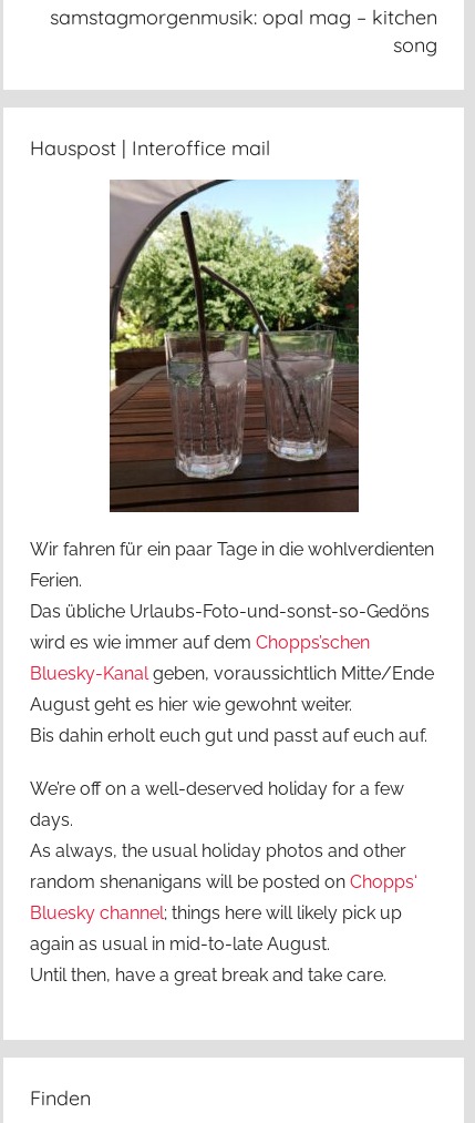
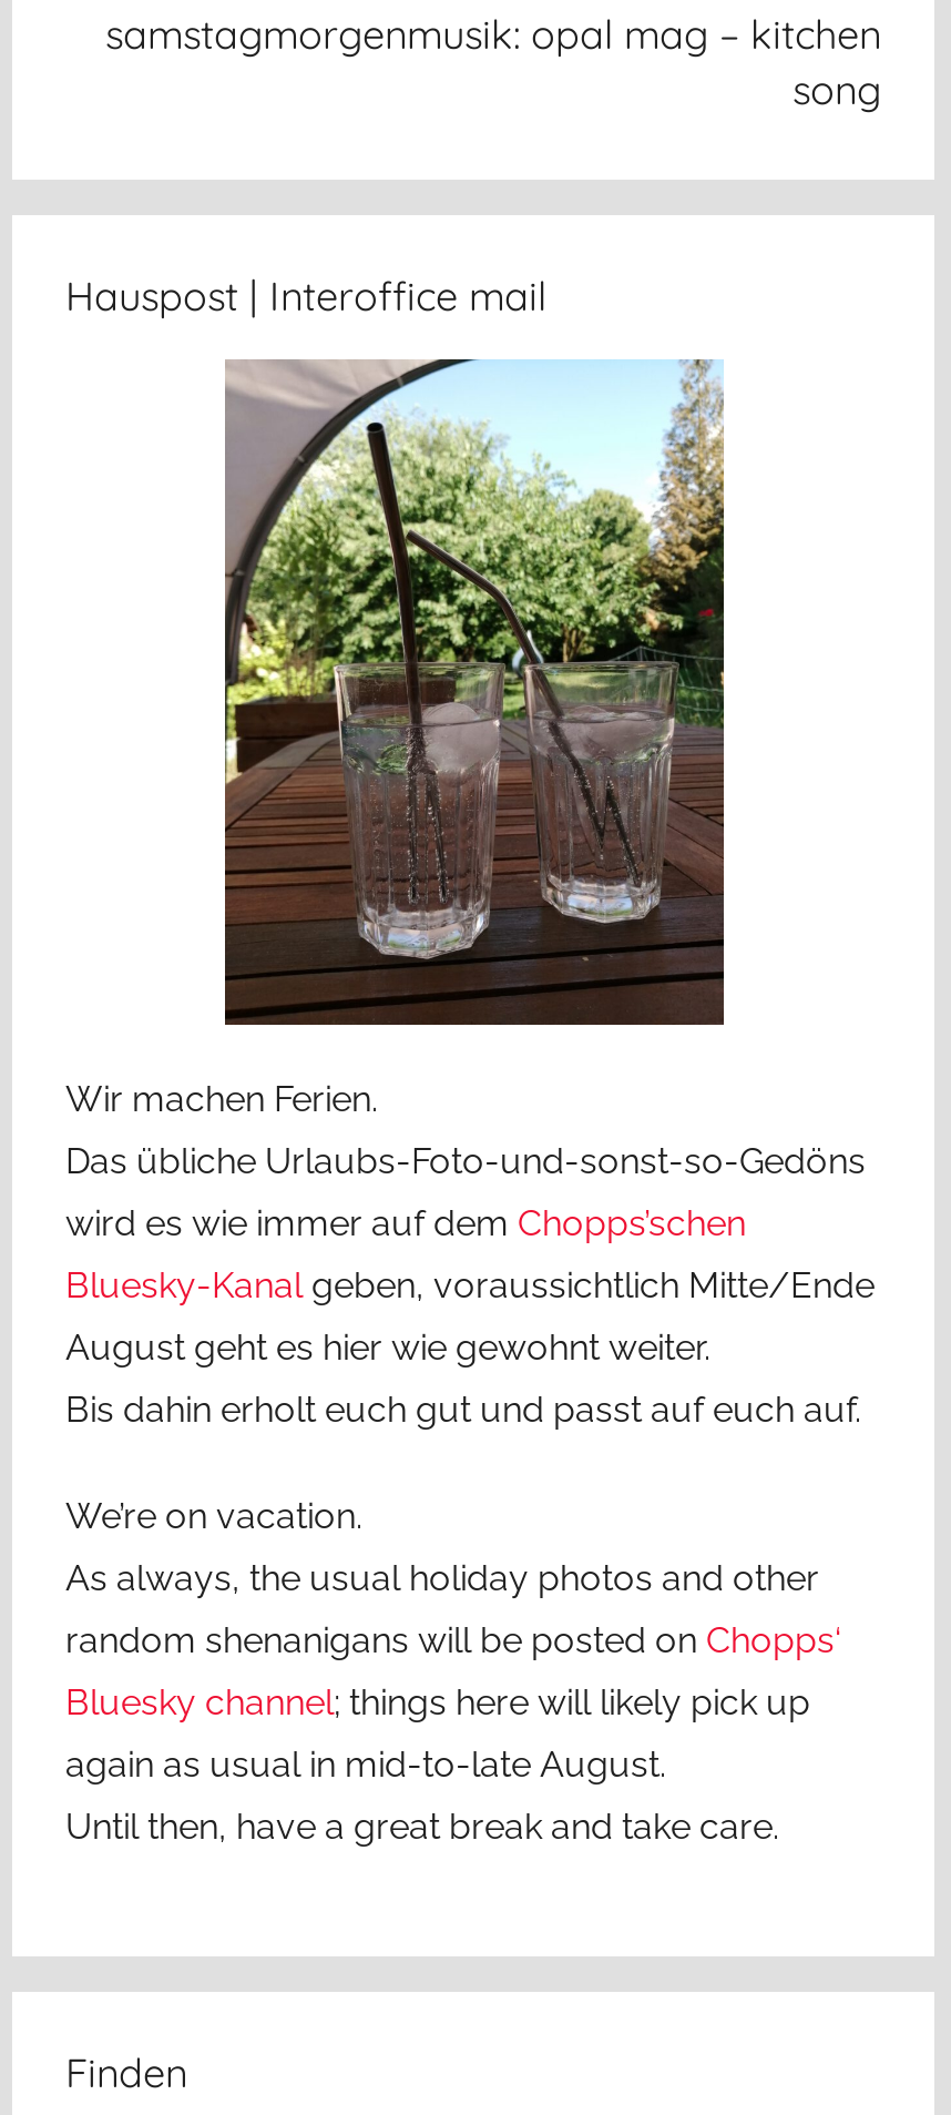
[30,538,434,591] Wir fahren für ein paar Tage in die wohlverdienten | Ferien. -> [65,1077,378,1119] Wir machen Ferien.
[30,778,404,830] We’re off on a well-deserved holiday for a few | days. -> [65,1494,362,1537] We’re on vacation.

